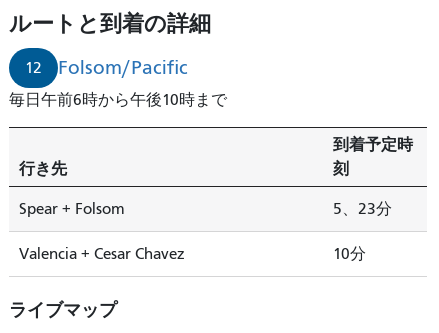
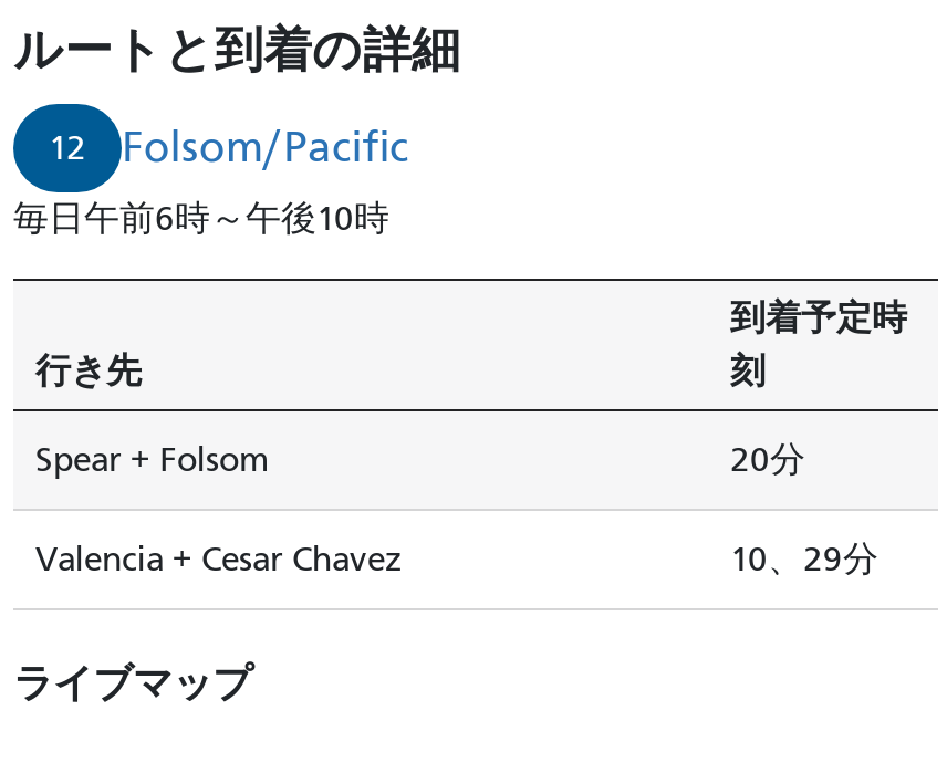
[9,91,227,109] 毎日午前6時から午後10時まで -> [13,199,389,239] 毎日午前6時～午後10時
[333,200,392,218] 5、23分 -> [730,441,805,480] 20分
[333,245,366,263] 10分 -> [730,540,878,580] 10、29分

